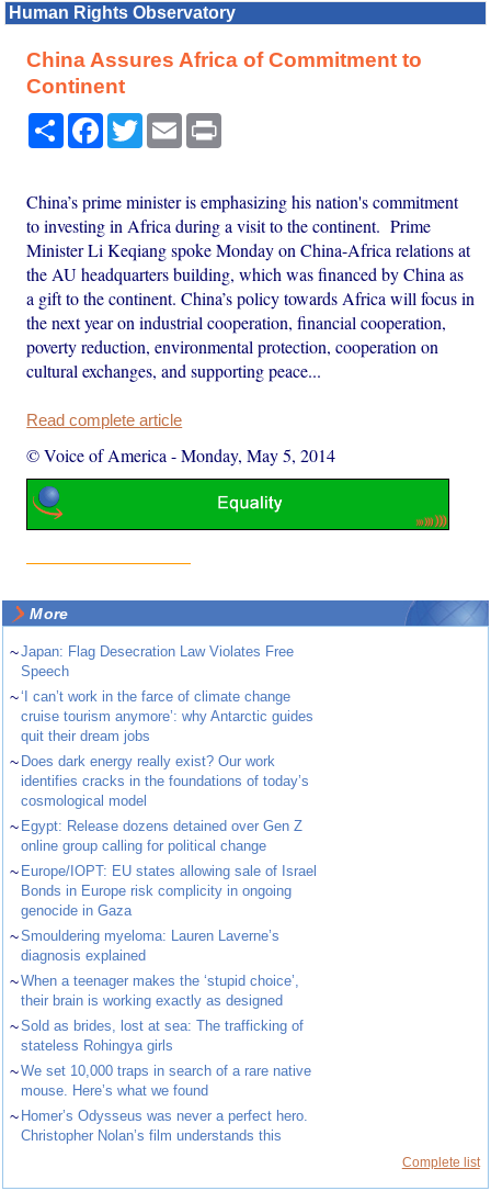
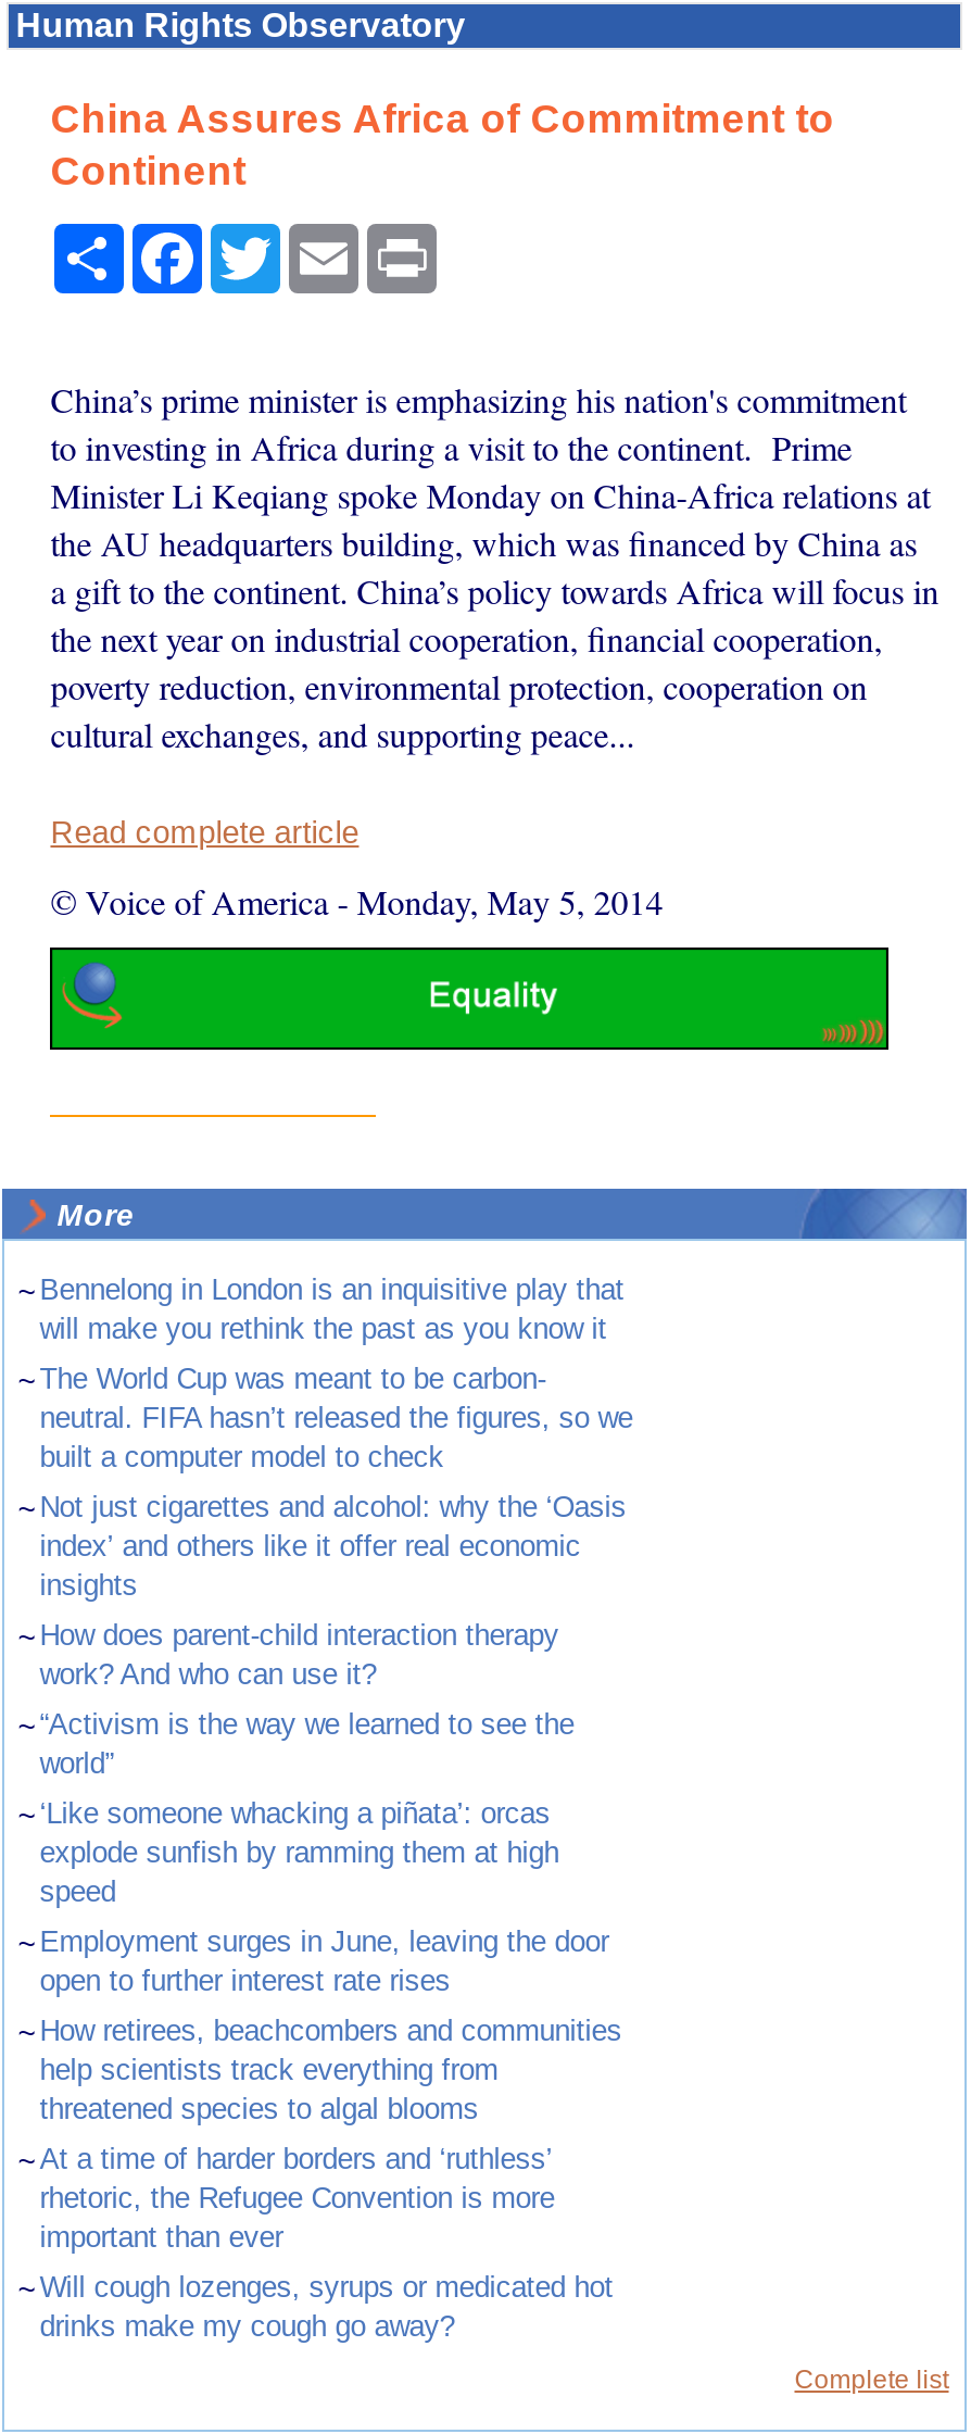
[10,644,294,680] ~ Japan: Flag Desecration Law Violates Free | Speech -> [18,1275,624,1346] ~ Bennelong in London is an inquisitive play that | will make you rethink the past as you know it
[10,689,314,745] ~ ‘I can’t work in the farce of climate change | cruise tourism anymore’: why Antarctic guides | quit their dream jobs -> [18,1364,633,1475] ~ The World Cup was meant to be carbon- | neutral. FIFA hasn’t released the figures, so we | built a computer model to check
[10,754,309,810] ~ Does dark energy really exist? Our work | identifies cracks in the foundations of today’s | cosmological model -> [18,1492,626,1603] ~ Not just cigarettes and alcohol: why the ‘Oasis | index’ and others like it offer real economic | insights
[10,818,303,855] ~ Egypt: Release dozens detained over Gen Z | online group calling for political change -> [18,1620,559,1692] ~ How does parent-child interaction therapy | work? And who can use it?
[10,863,317,919] ~ Europe/IOPT: EU states allowing sale of Israel | Bonds in Europe risk complicity in ongoing | genocide in Gaza -> [18,1709,574,1781] ~ “Activism is the way we learned to see the | world”
[10,928,280,964] ~ Smouldering myeloma: Lauren Laverne’s | diagnosis explained -> [18,1798,559,1909] ~ ‘Like someone whacking a piñata’: orcas | explode sunfish by ramming them at high | speed
[10,973,299,1009] ~ When a teenager makes the ‘stupid choice’, | their brain is working exactly as designed -> [18,1927,609,1998] ~ Employment surges in June, leaving the door | open to further interest rate rises
[10,1018,304,1054] ~ Sold as brides, lost at sea: The trafficking of | stateless Rohingya girls -> [18,2016,622,2126] ~ How retirees, beachcombers and communities | help scientists track everything from | threatened species to algal blooms
[10,1063,311,1099] ~ We set 10,000 traps in search of a rare native | mouse. Here’s what we found -> [18,2144,554,2255] ~ At a time of harder borders and ‘ruthless’ | rhetoric, the Refugee Convention is more | important than ever
[10,1108,308,1144] ~ Homer’s Odysseus was never a perfect hero. | Christopher Nolan’s film understands this -> [18,2272,613,2344] ~ Will cough lozenges, syrups or medicated hot | drinks make my cough go away?

